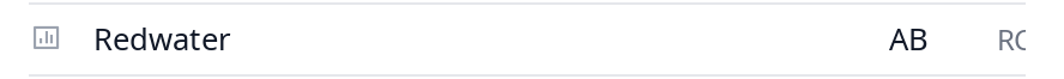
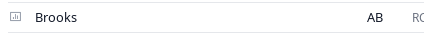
[93,17,230,60] Redwater -> [35,8,77,26] Brooks

